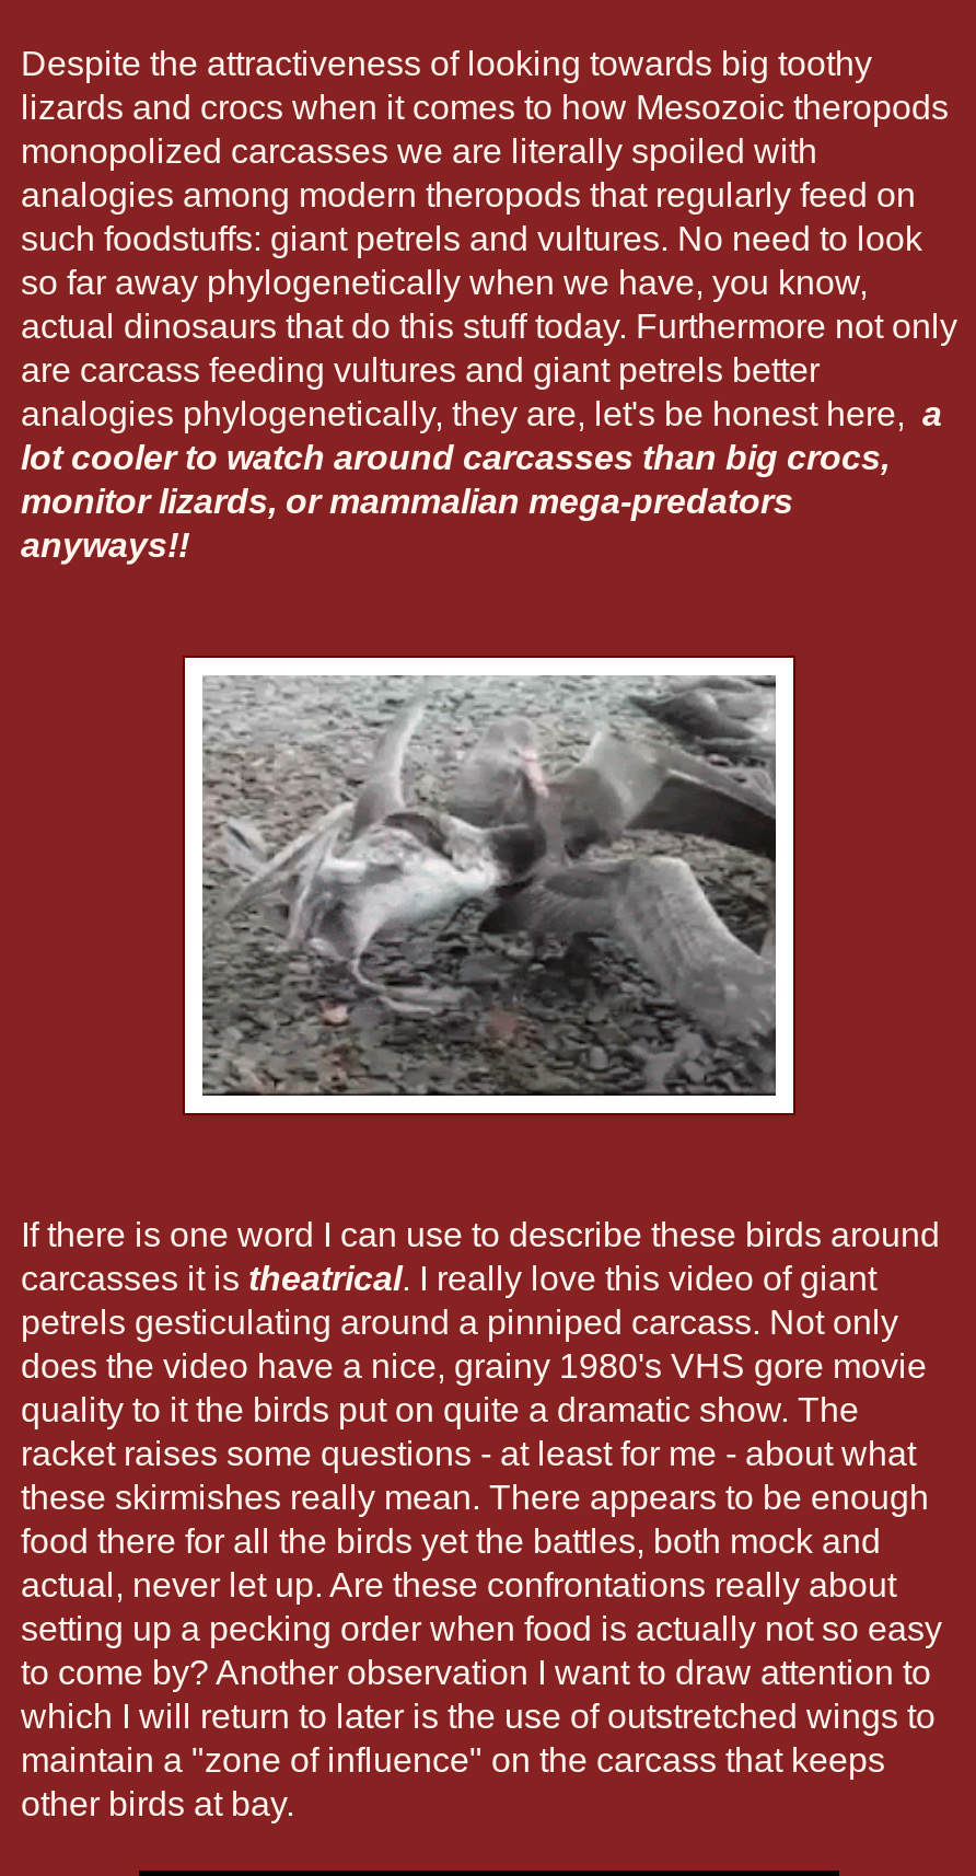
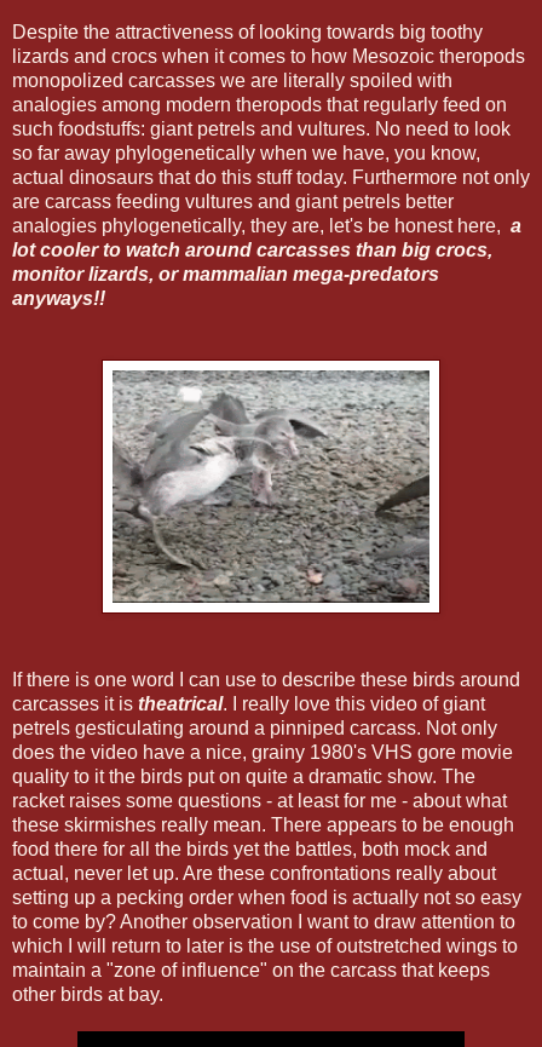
[202,678,776,1096] [image] -> [114,370,429,603] [image]

